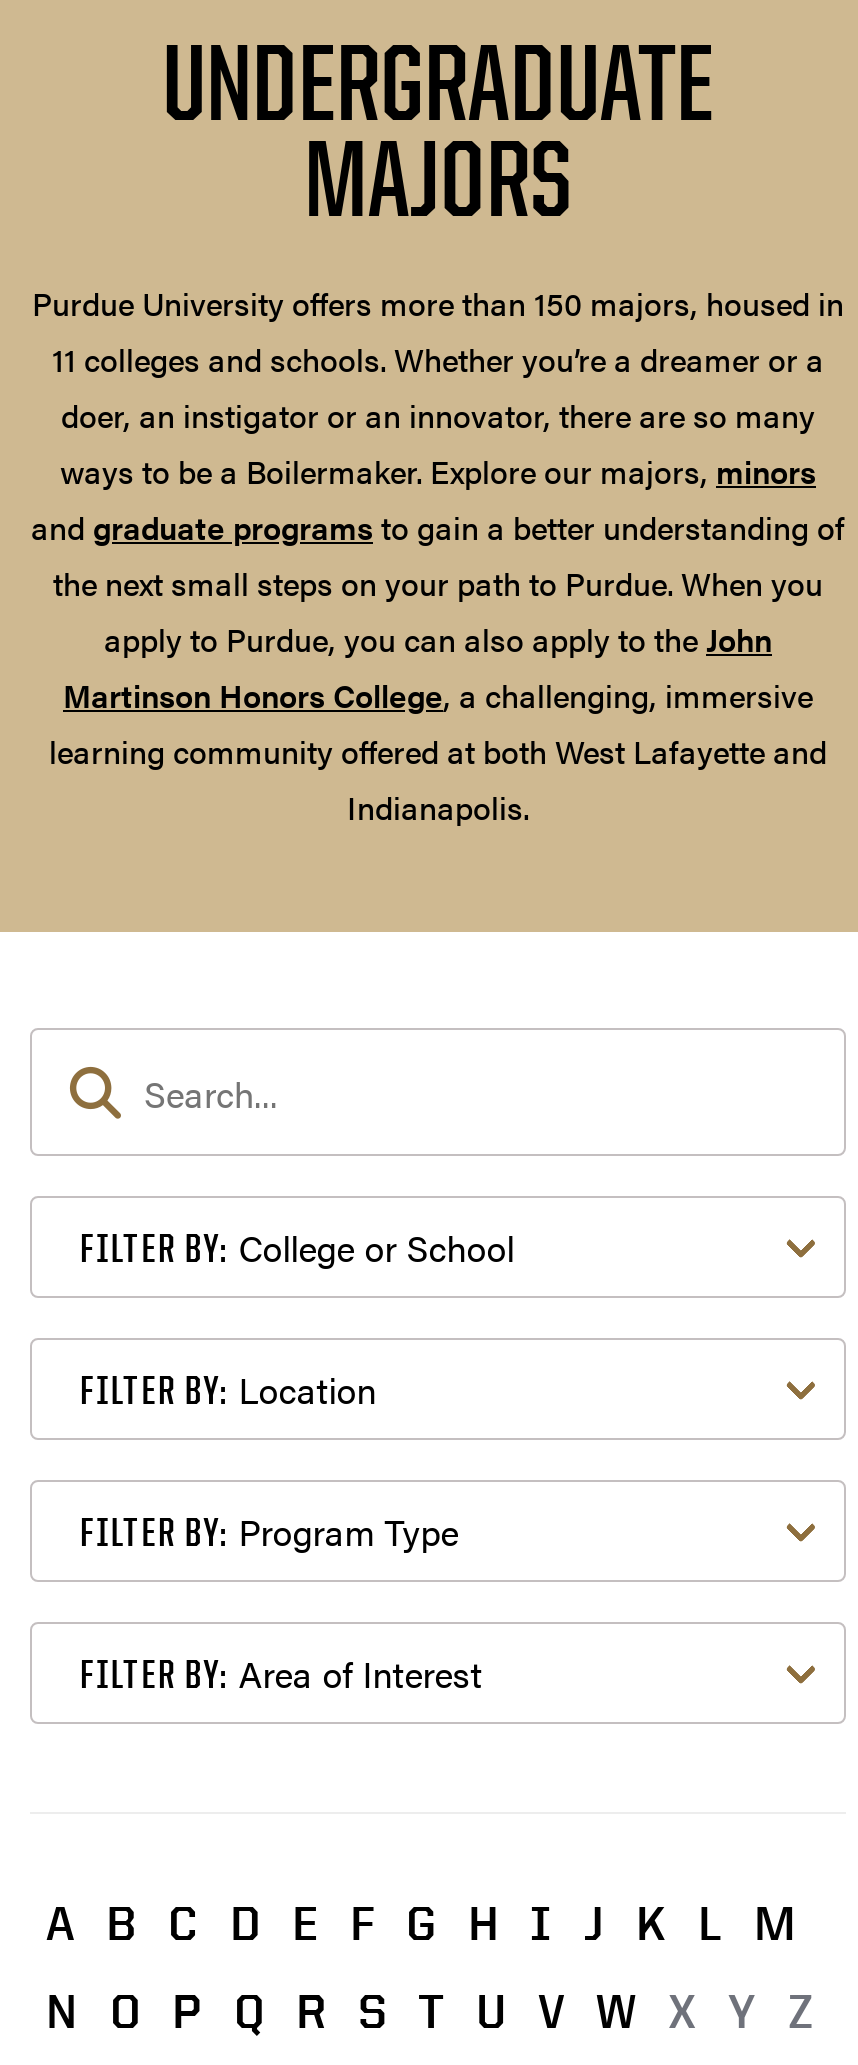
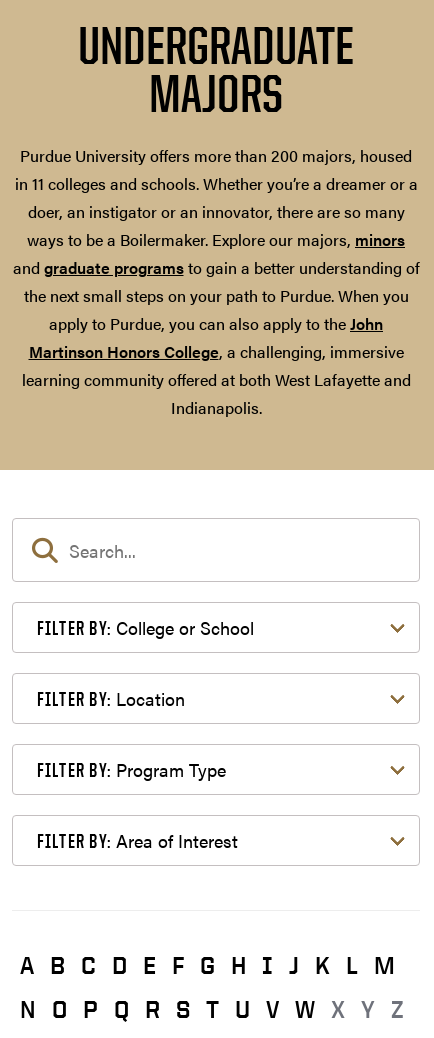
[32,280,844,382] Purdue University offers more than 150 majors, housed in | 11 colleges and schools. Whether you’re a dreamer or a -> [14,144,417,195] Purdue University offers more than 200 majors, housed | in 11 colleges and schools. Whether you’re a dreamer or a

